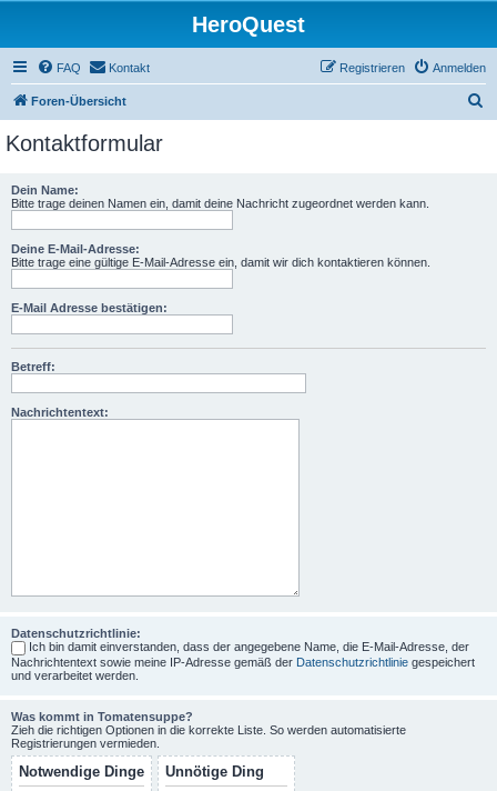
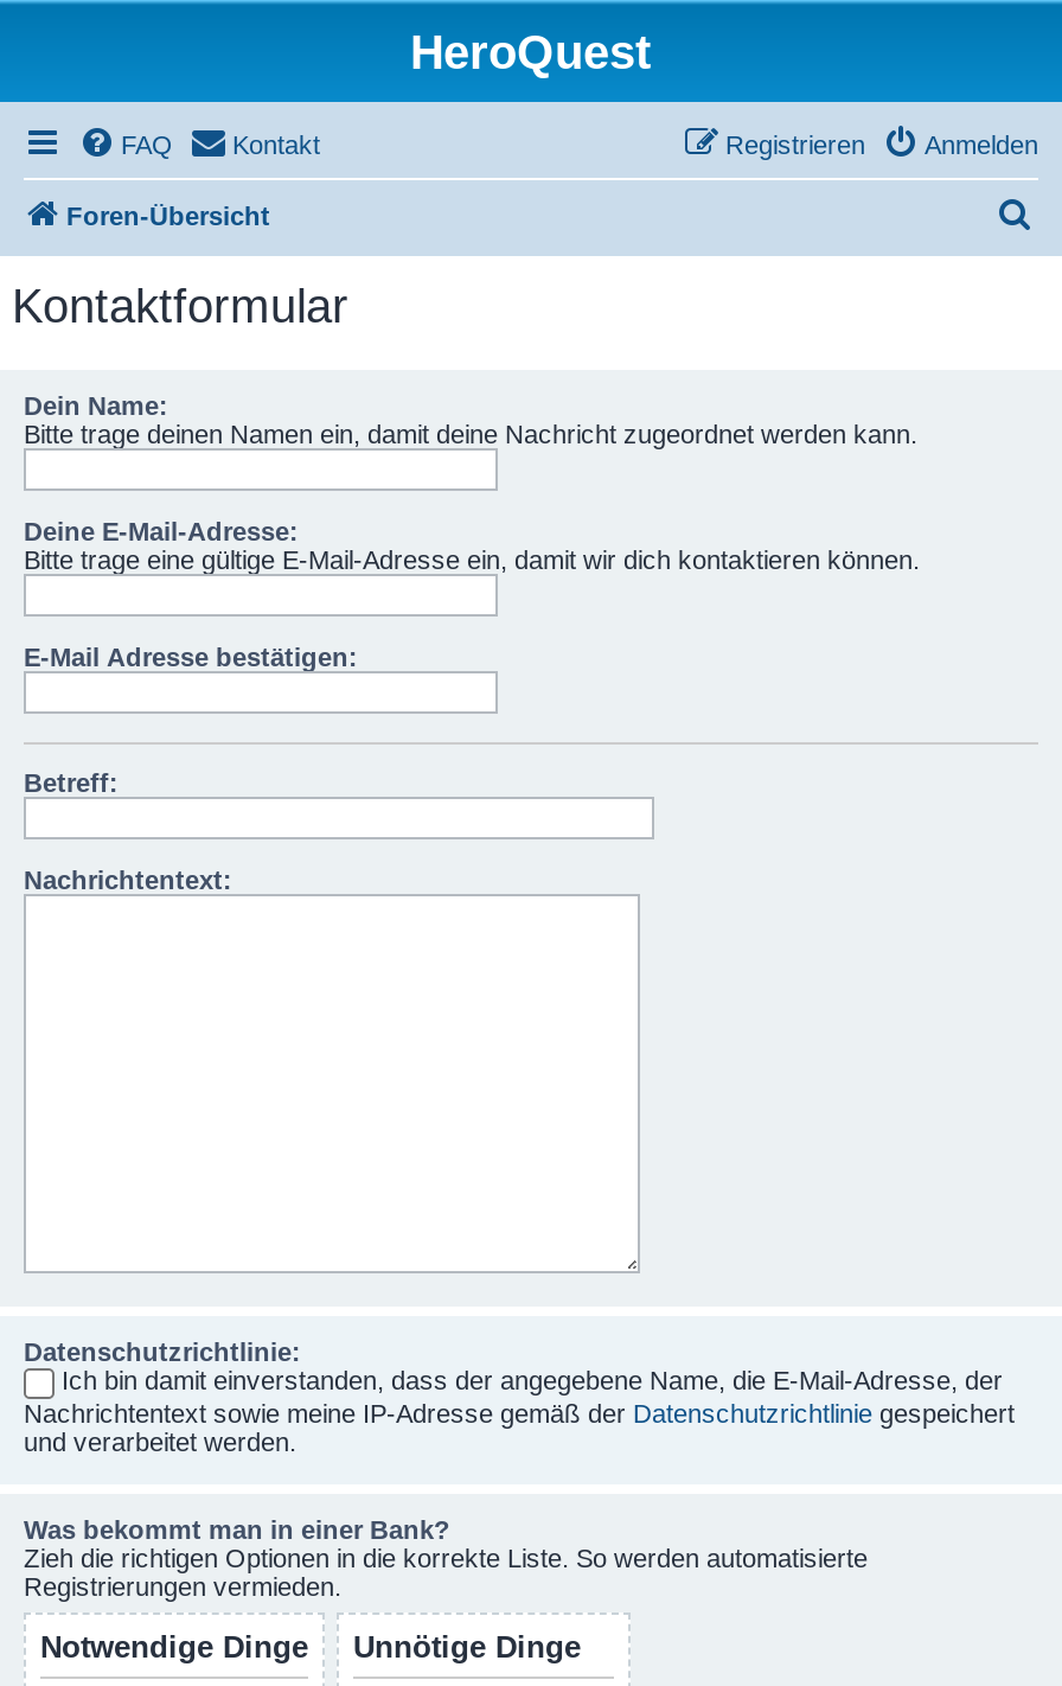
[11,709,193,723] Was kommt in Tomatensuppe? -> [24,1514,450,1543] Was bekommt man in einer Bank?
[165,763,264,779] Unnötige Ding -> [353,1628,581,1664] Unnötige Dinge

